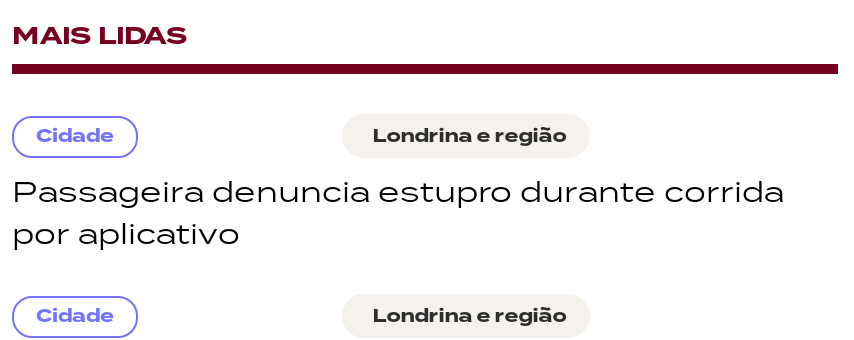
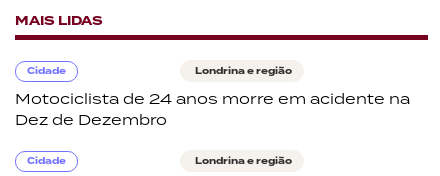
[12,172,784,252] Passageira denuncia estupro durante corrida | por aplicativo -> [15,89,410,129] Motociclista de 24 anos morre em acidente na | Dez de Dezembro

